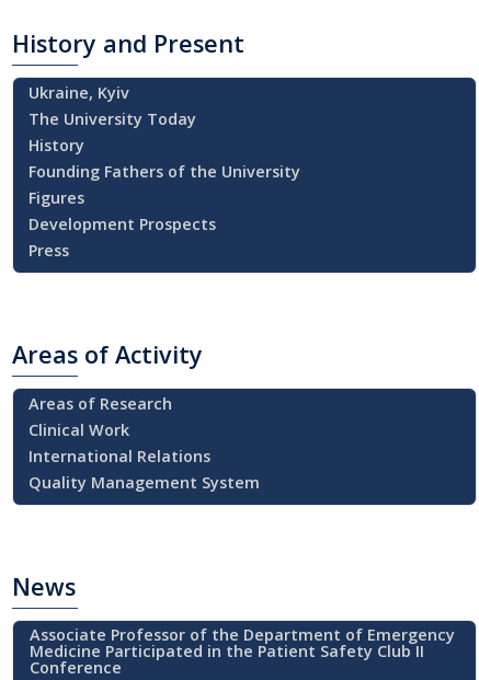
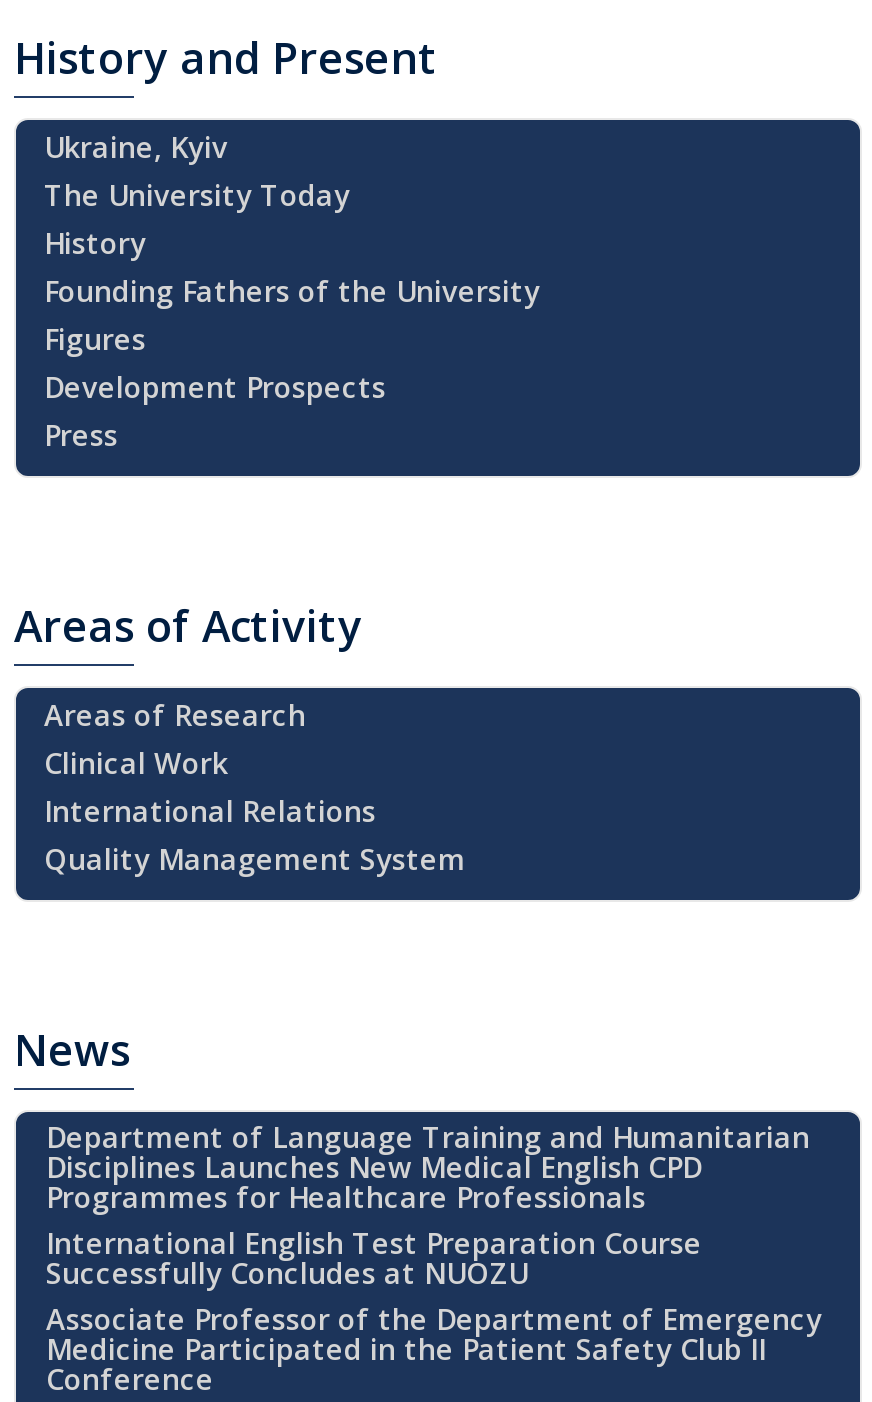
none -> [46,1118,810,1292] Department of Language Training and Humanitarian | Disciplines Launches New Medical English CPD | Programmes for Healthcare Professionals | International English Test Preparation Course | Successfully Concludes at NUOZU

